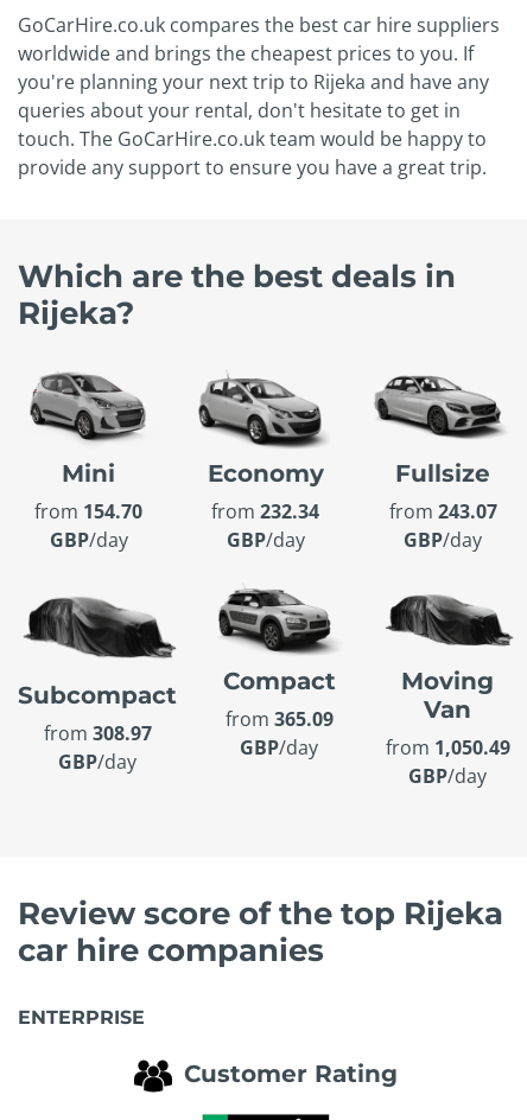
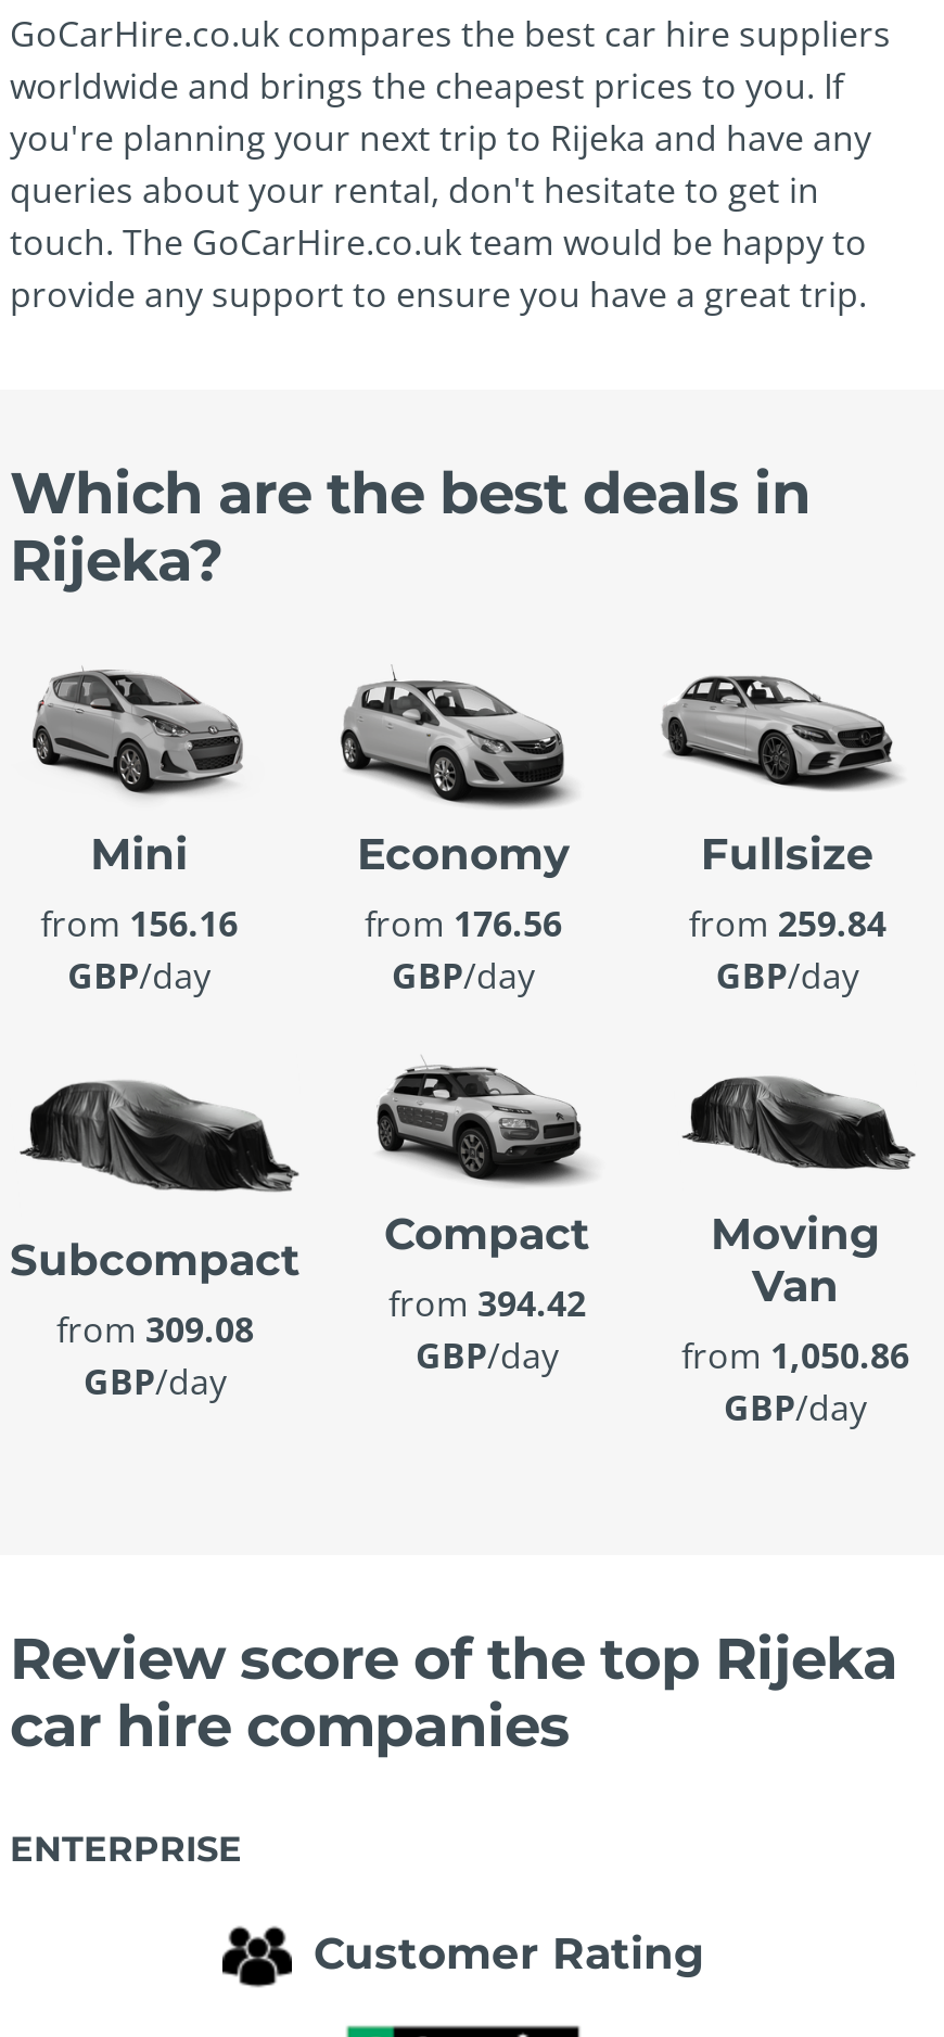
[35,498,143,524] from 154.70 -> [41,899,238,946] from 156.16
[212,498,320,524] from 232.34 -> [365,899,562,946] from 176.56
[389,498,497,524] from 243.07 -> [689,899,886,946] from 259.84
[225,705,333,732] from 365.09 -> [388,1279,586,1326] from 394.42
[43,720,151,746] from 308.97 -> [56,1306,254,1353] from 309.08
[385,734,510,760] from 1,050.49 -> [681,1331,909,1378] from 1,050.86

